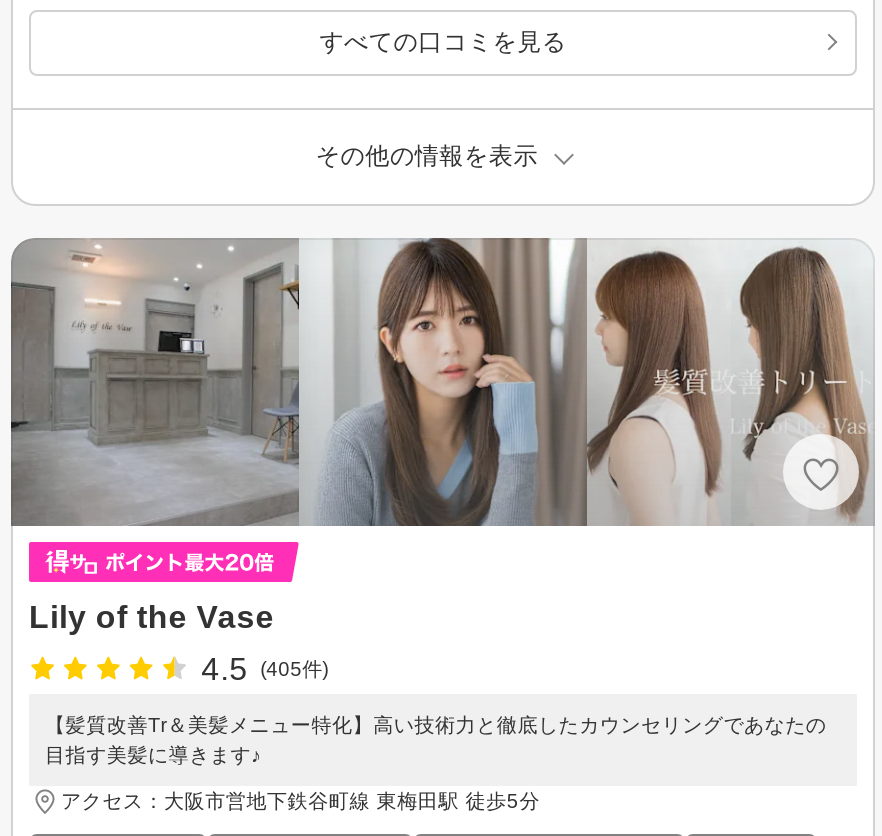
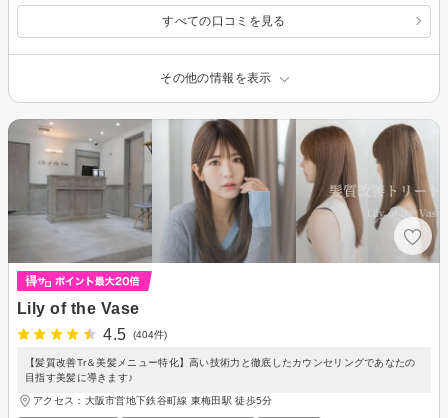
[201,651,328,685] 4.5 (405件) -> [103,326,167,343] 4.5 (404件)

